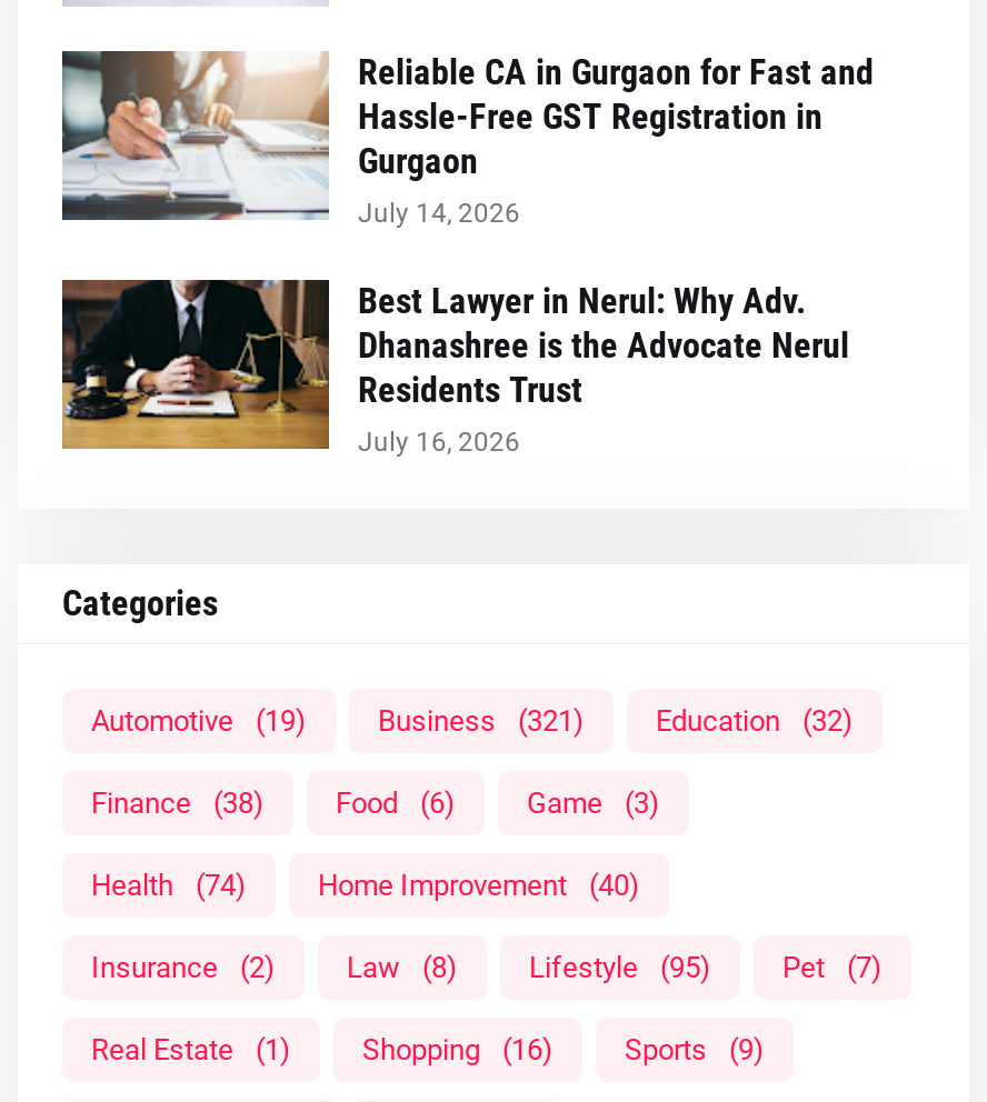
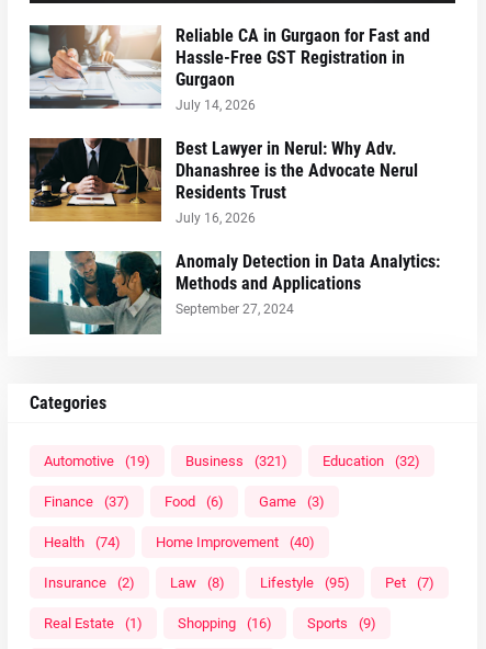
none -> [29,250,440,335] [image] | Anomaly Detection in Data Analytics: | Methods and Applications | September 27, 2024
[91,786,265,819] Finance (38) -> [44,493,129,510] Finance (37)

